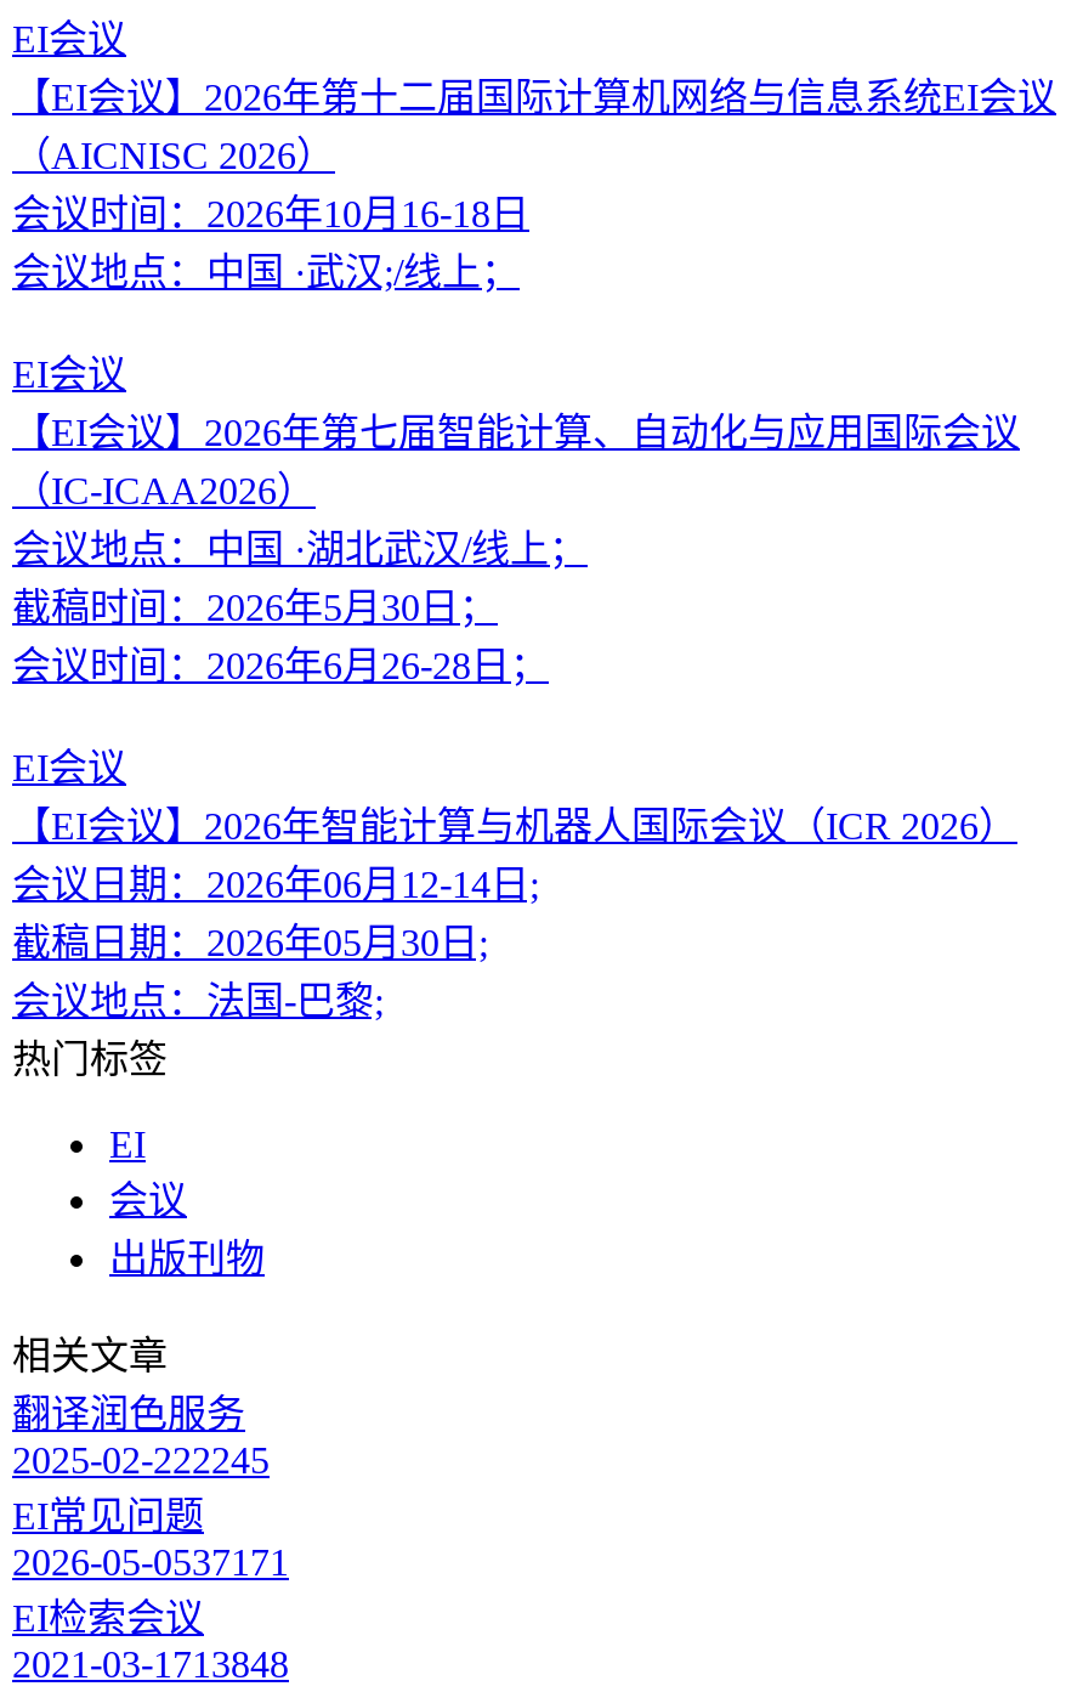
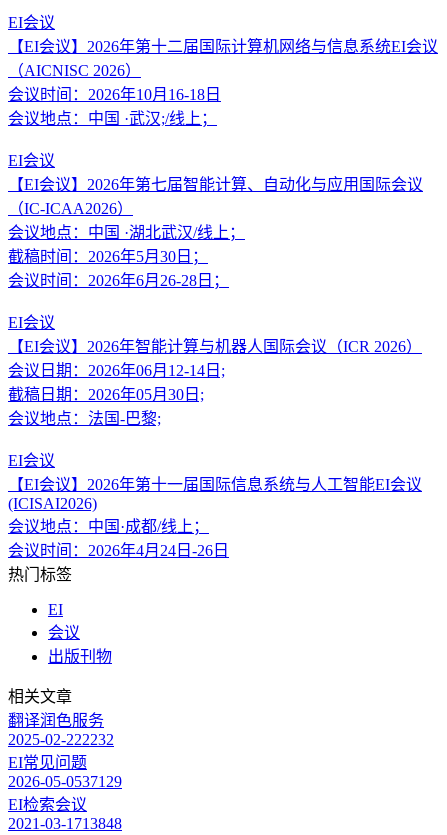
none -> [8,452,422,559] EI会议 | 【EI会议】2026年第十一届国际信息系统与人工智能EI会议 | (ICISAI2026) | 会议地点：中国·成都/线上； | 会议时间：2026年4月24日-26日
[12,1439,270,1480] 2025-02-222245 -> [8,731,114,748] 2025-02-222232
[12,1541,289,1582] 2026-05-0537171 -> [8,773,122,790] 2026-05-0537129

